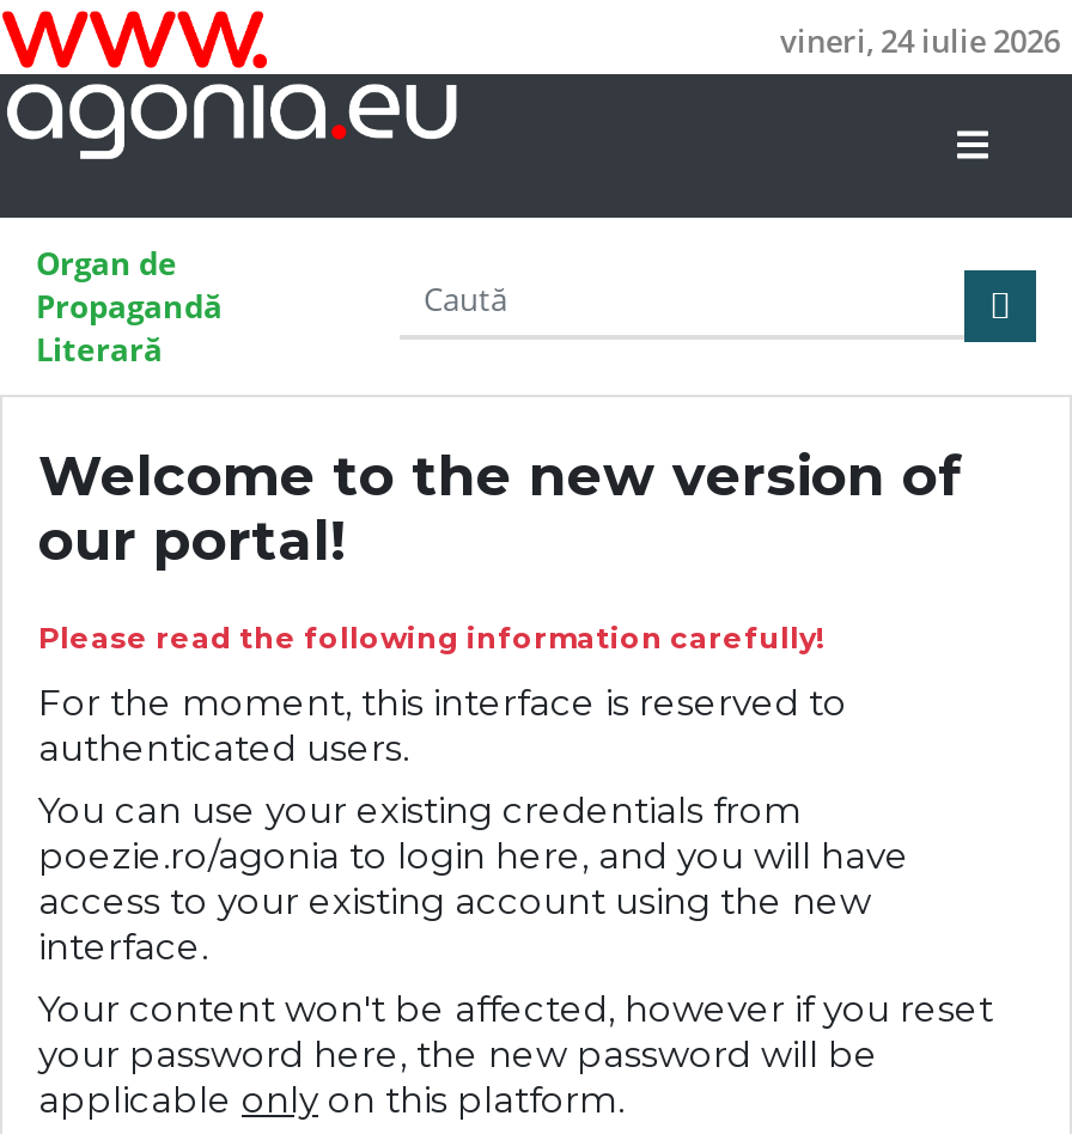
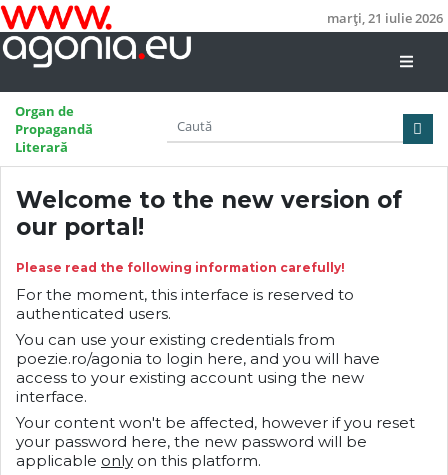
[780,19,1060,62] vineri, 24 iulie 2026 -> [327,9,443,27] marți, 21 iulie 2026

